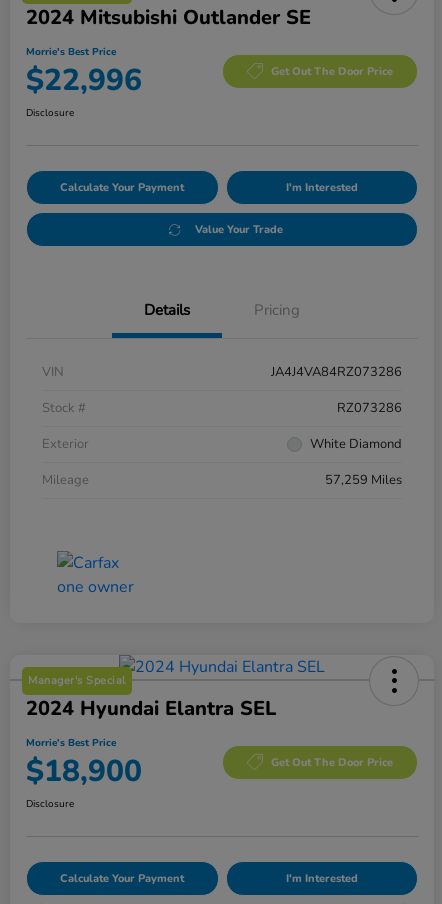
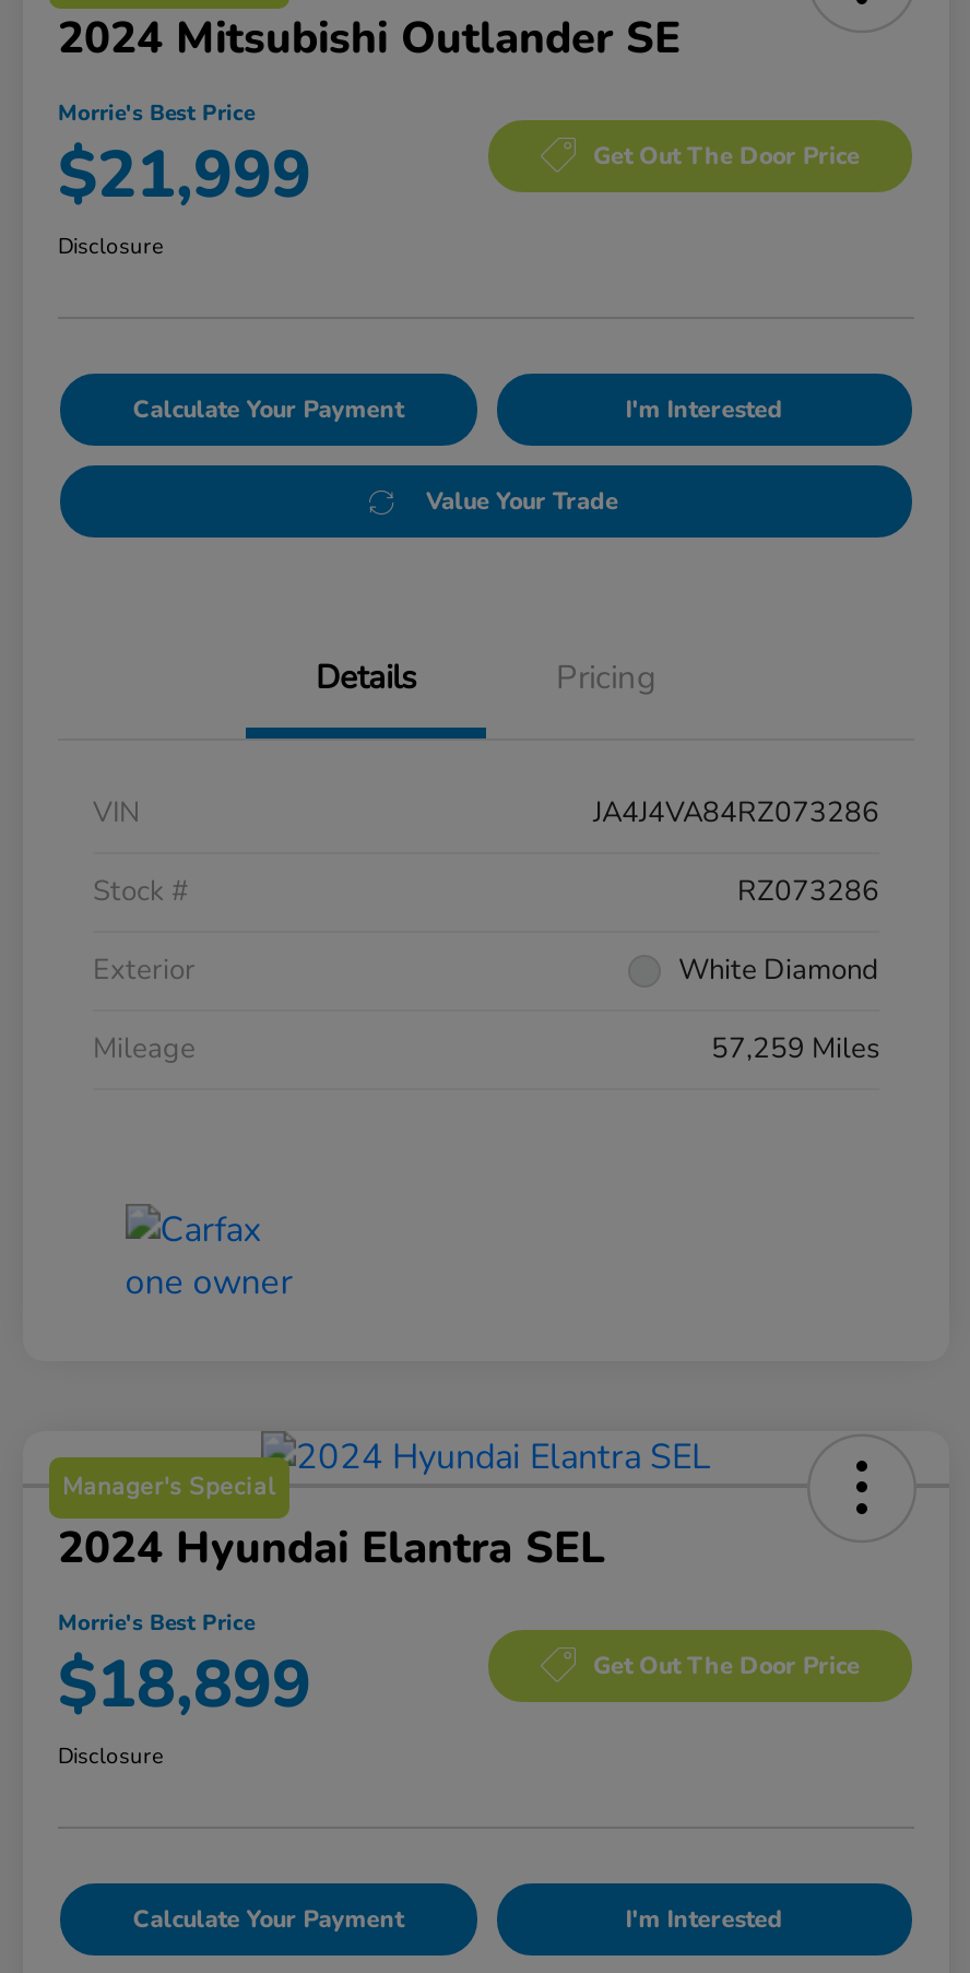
[26,60,142,101] $22,996 -> [58,132,311,221] $21,999
[26,751,142,792] $18,900 -> [58,1641,311,1731] $18,899

